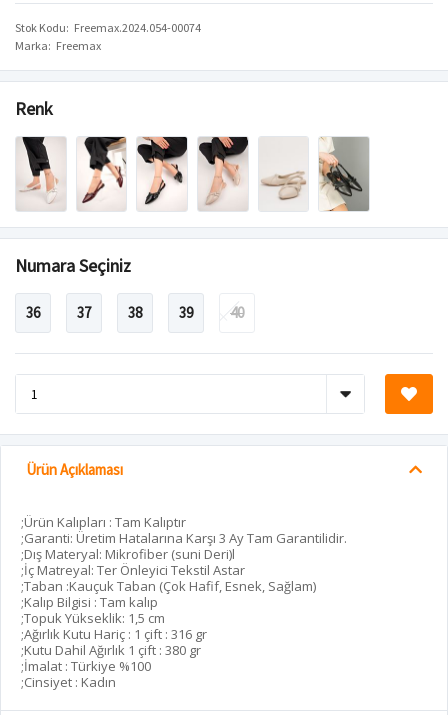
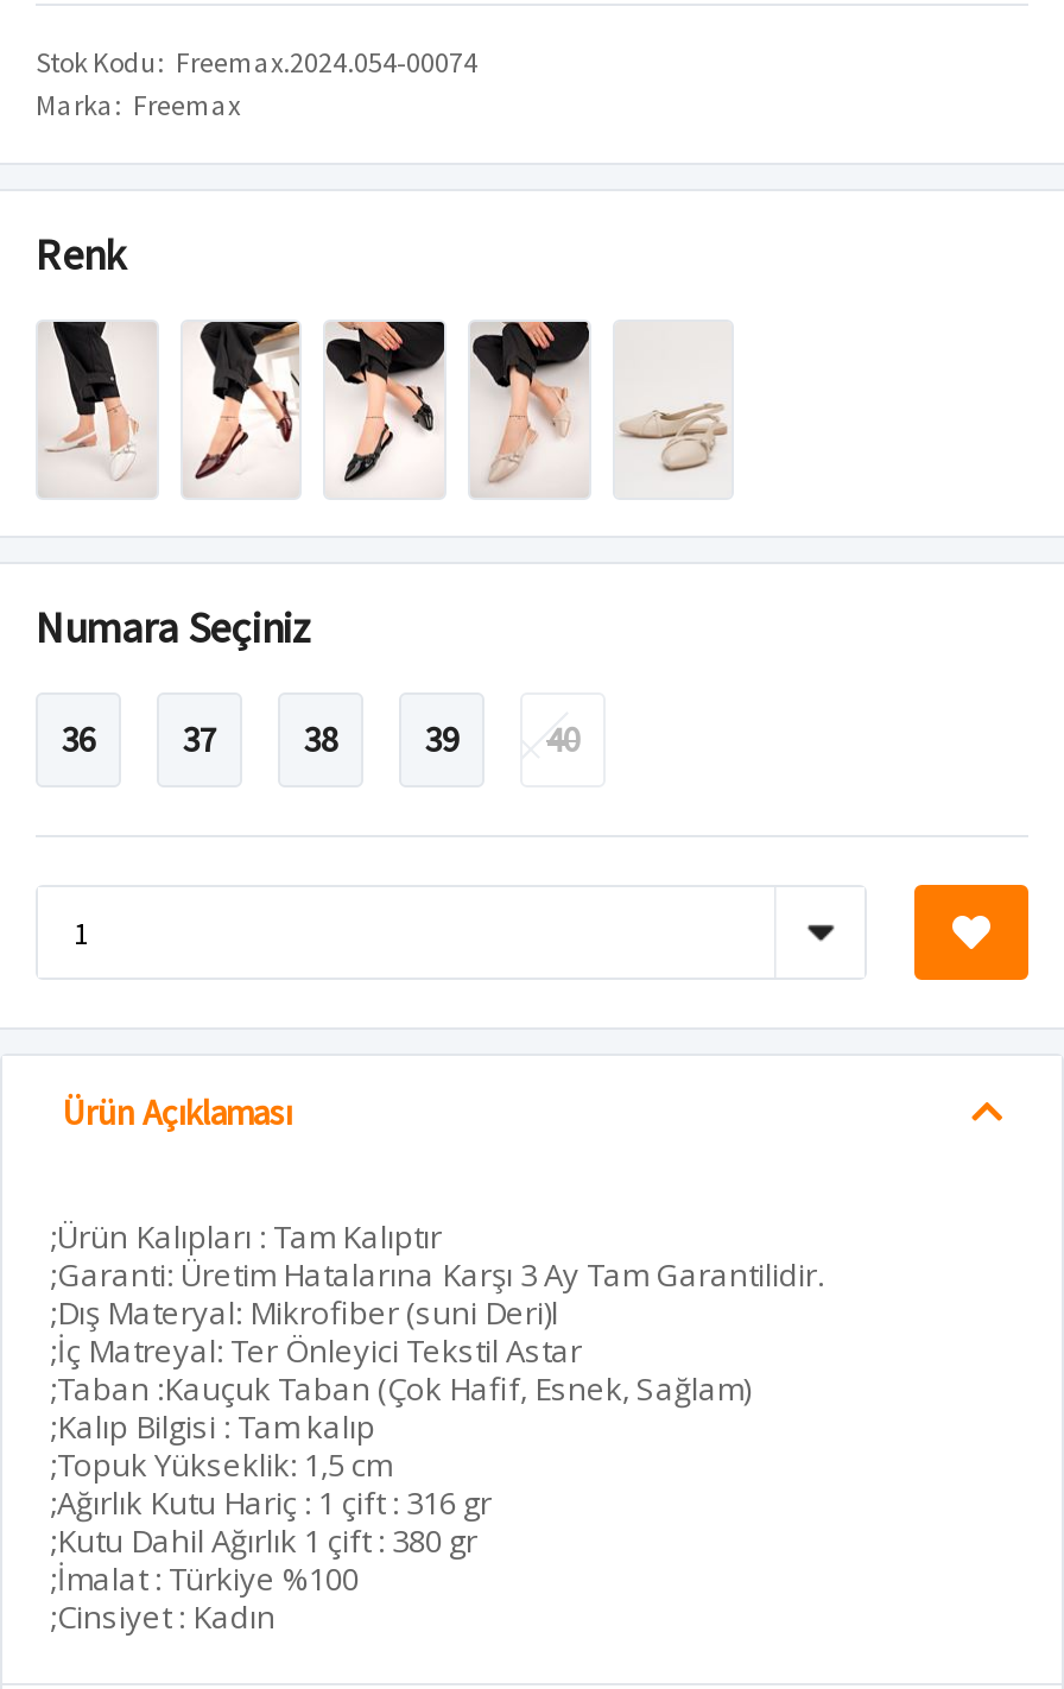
[318,136,370,212] [image] -> none

